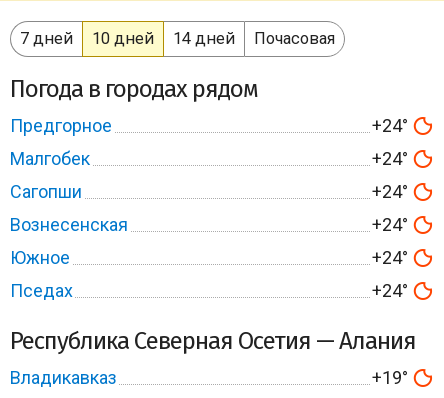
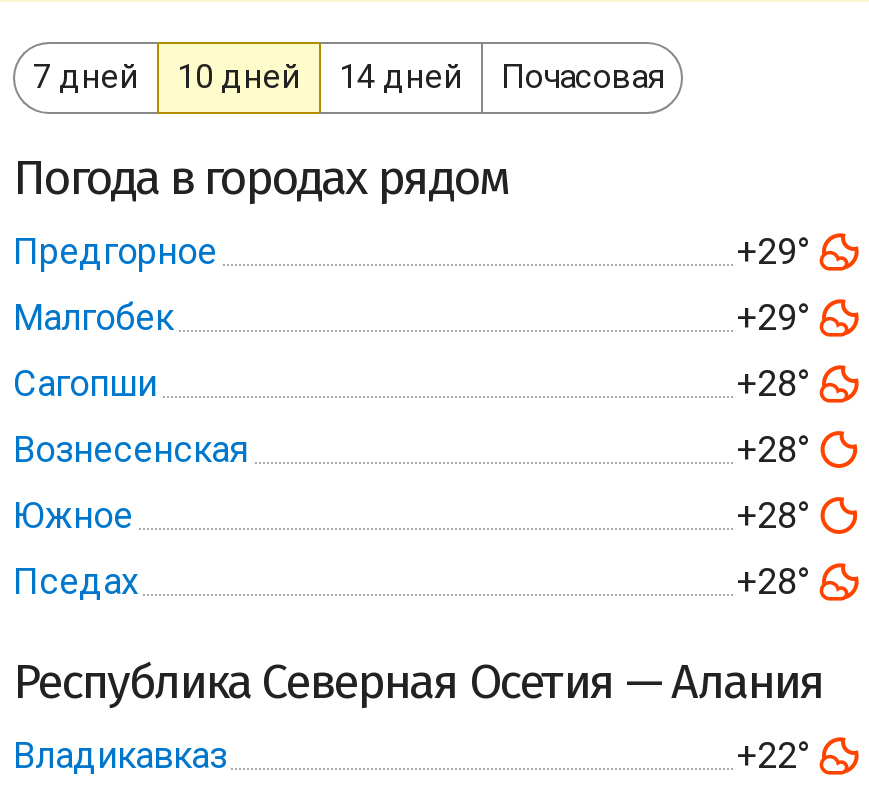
[372,115,408,136] +24° -> [737,230,809,272] +29°
[372,148,408,169] +24° -> [737,296,809,338] +29°
[372,181,408,202] +24° -> [737,362,809,404] +28°
[372,214,408,235] +24° -> [737,428,809,470] +28°
[372,247,408,268] +24° -> [737,494,809,536] +28°
[372,280,408,301] +24° -> [737,560,809,602] +28°
[372,367,408,388] +19° -> [737,734,809,776] +22°

